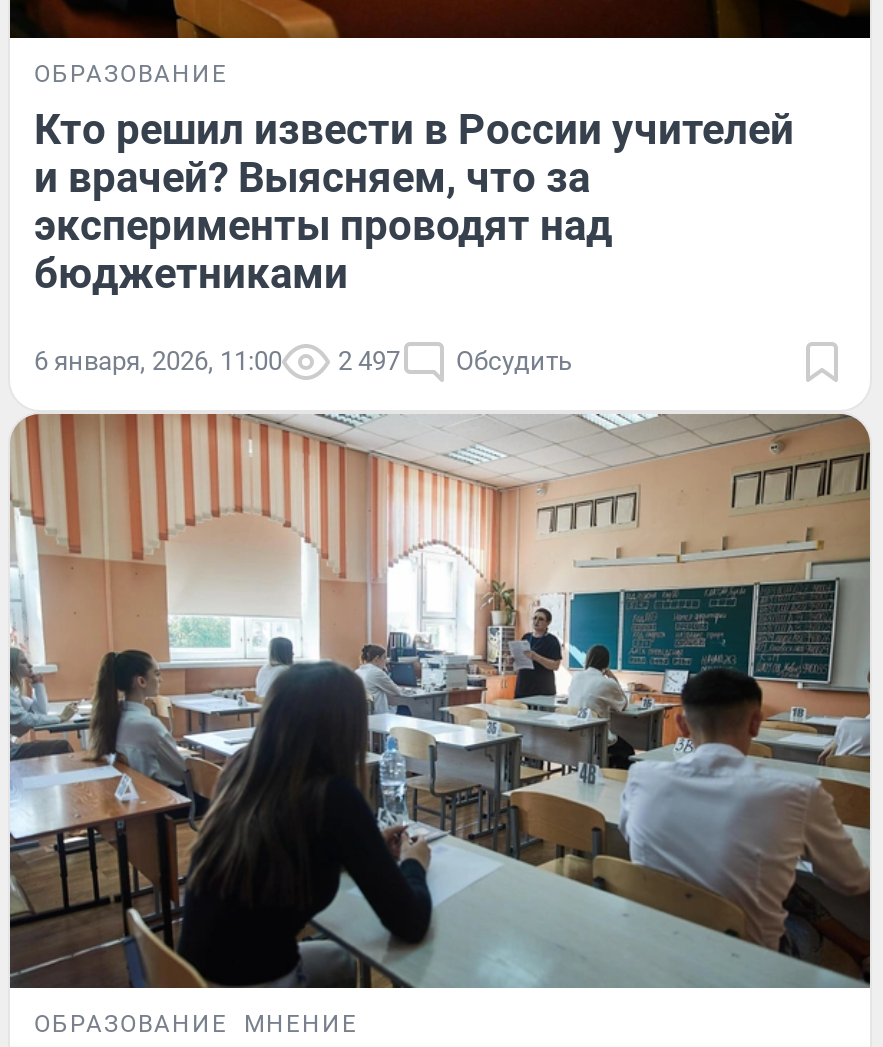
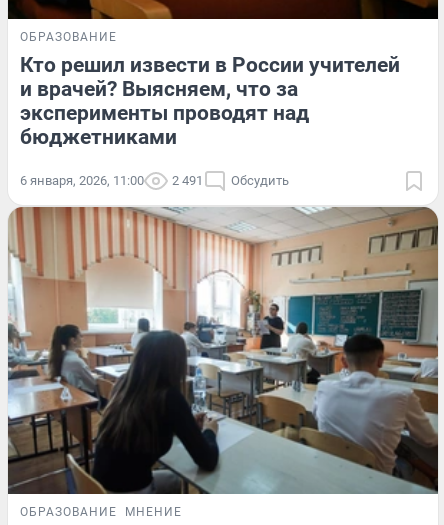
[338,346,400,376] 2 497 -> [172,173,203,188] 2 491

